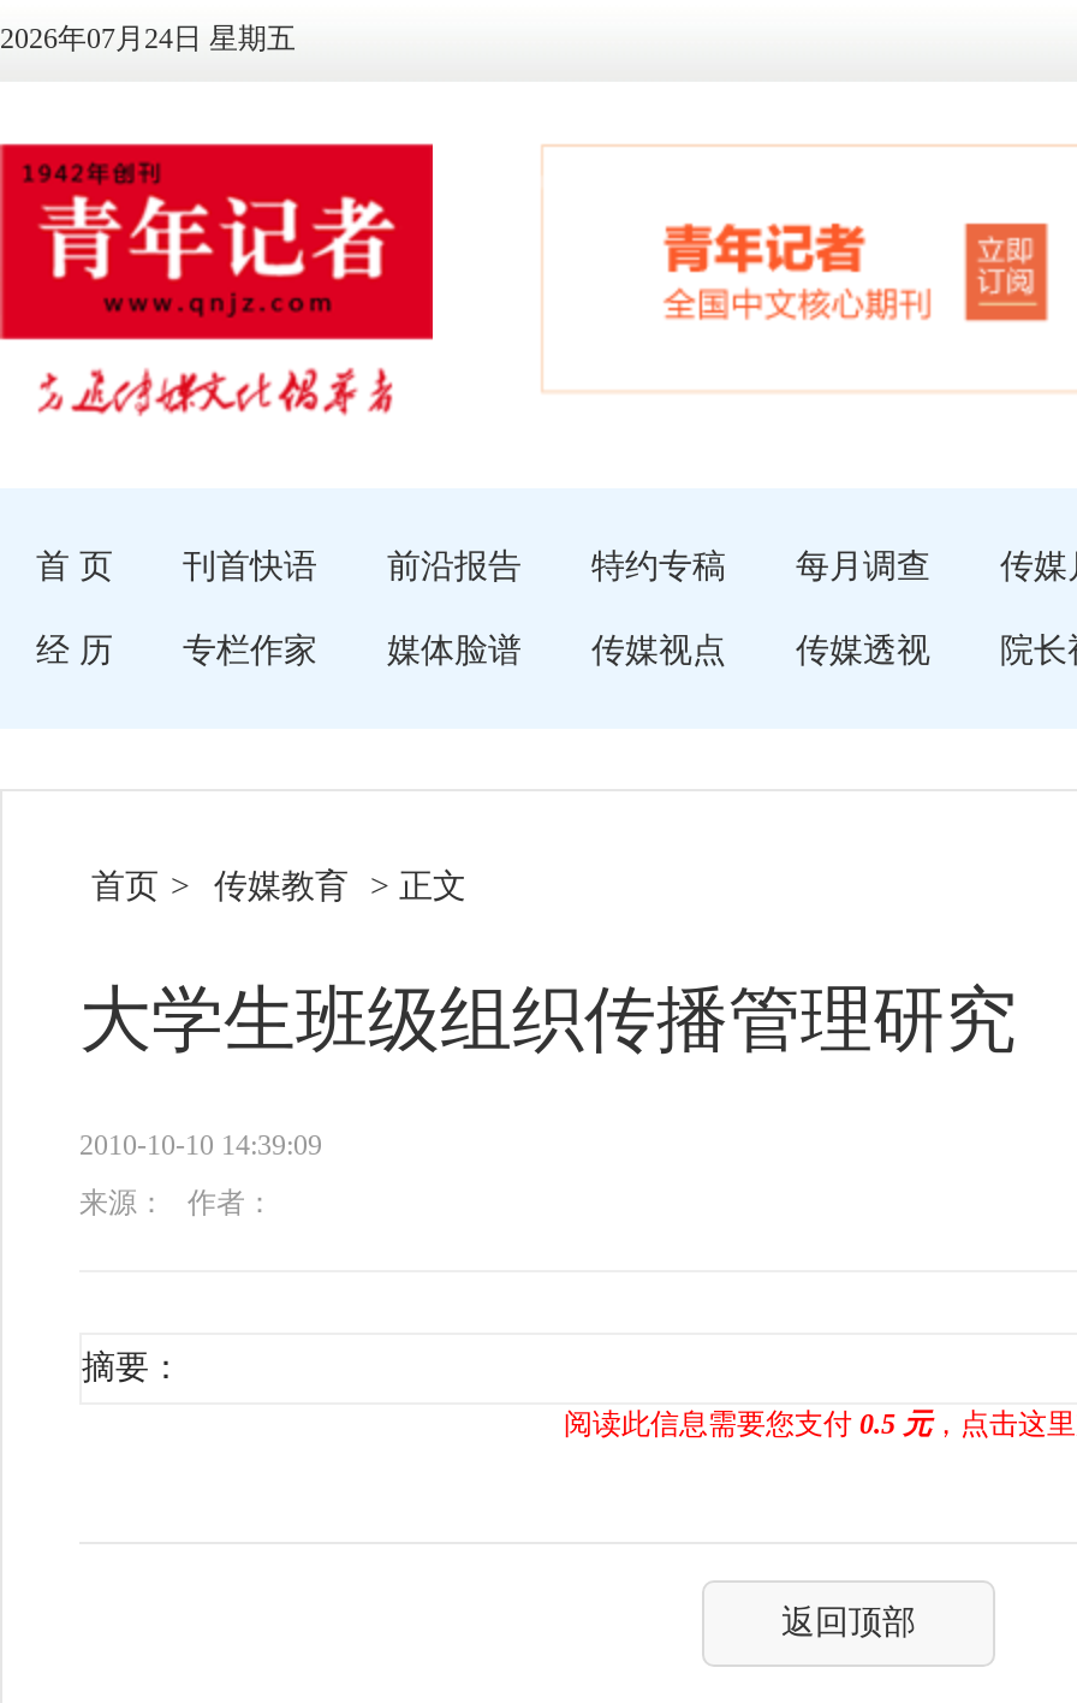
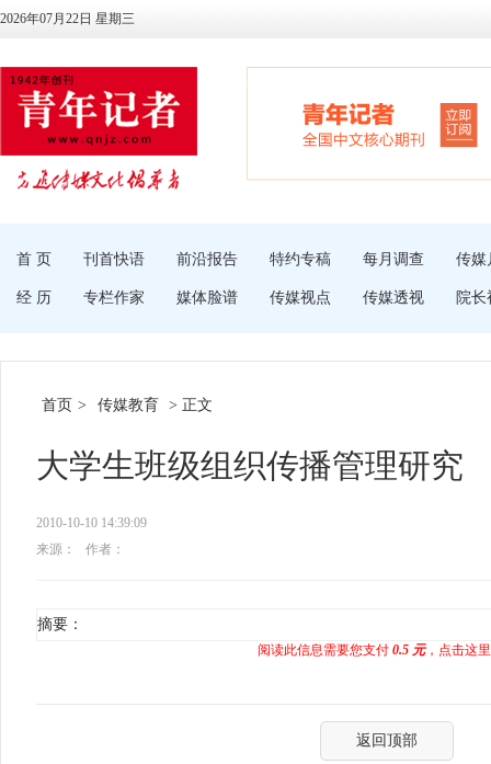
[0,22,296,55] 2026年07月24日 星期五 -> [0,11,135,26] 2026年07月22日 星期三

